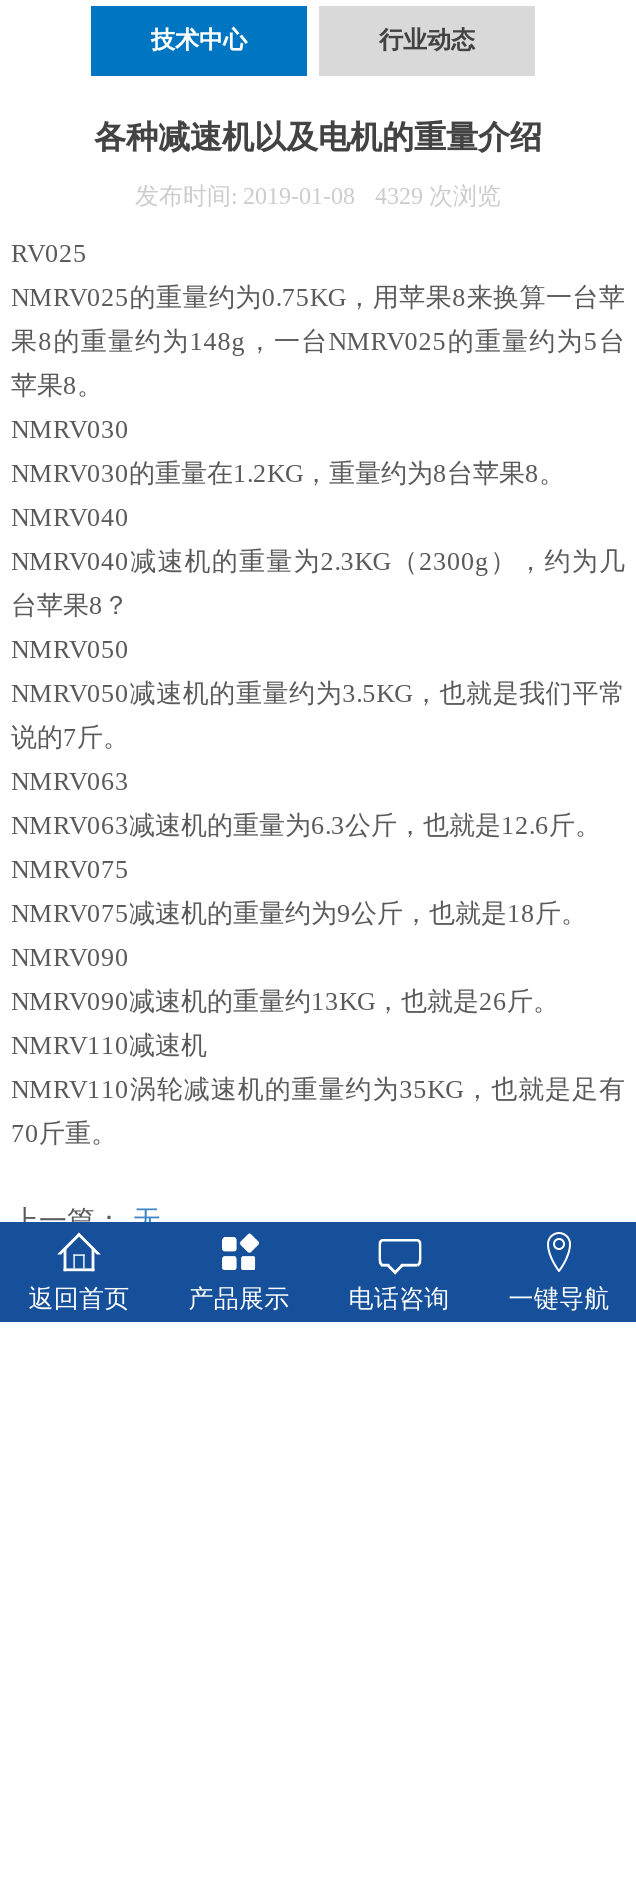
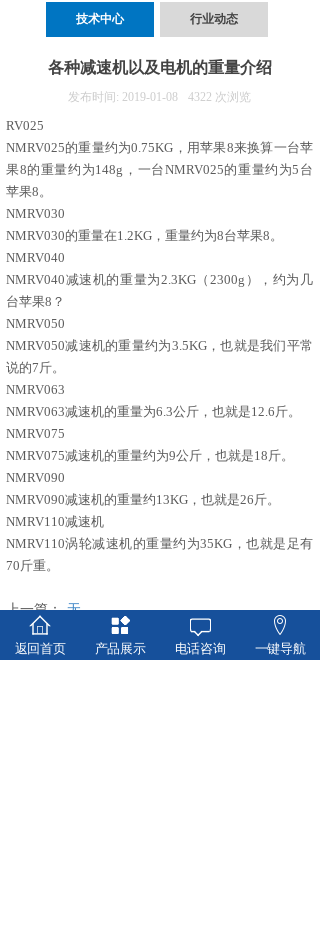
[135,182,501,210] 发布时间: 2019-01-08 4329次浏览 -> [68,90,251,104] 发布时间: 2019-01-08 4322次浏览

